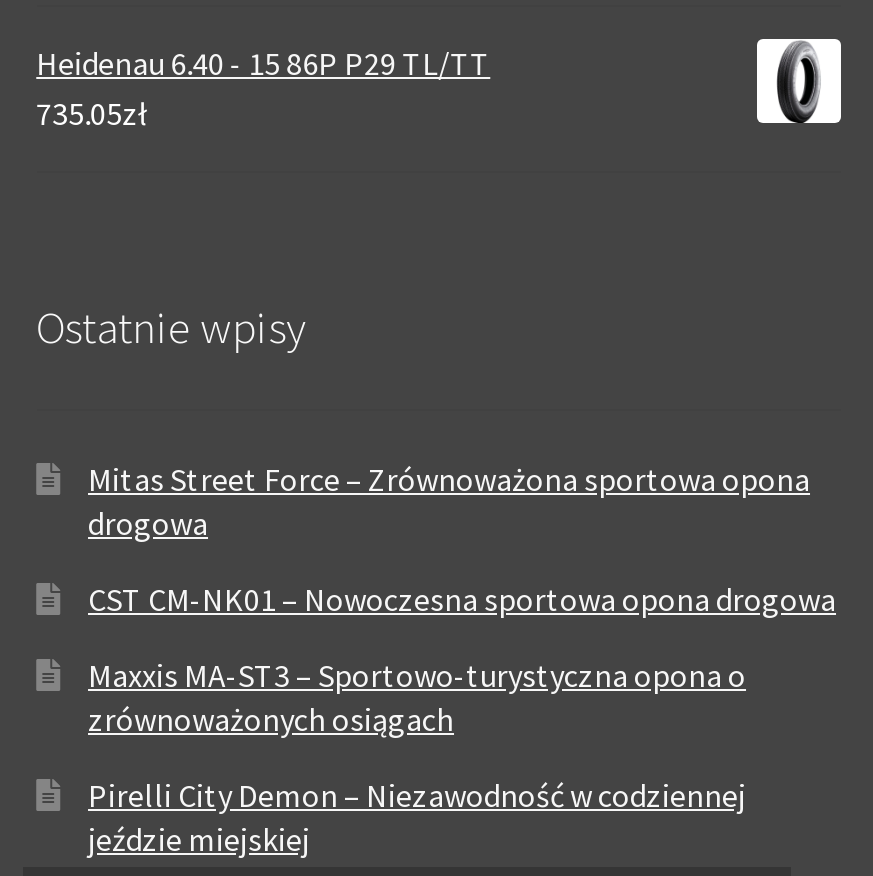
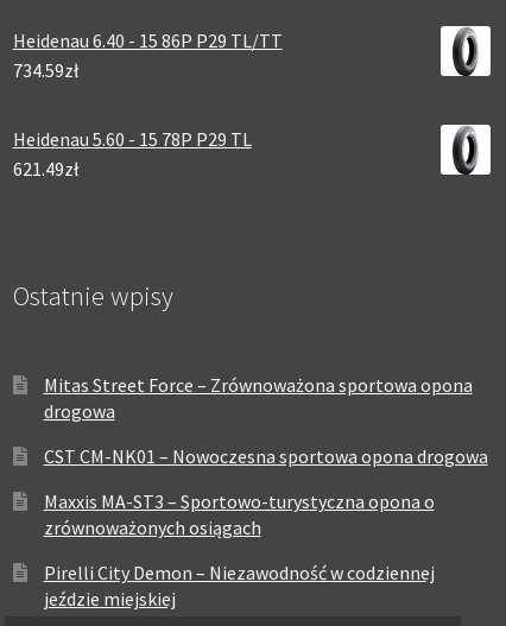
[36,93,146,133] 735.05zł -> [13,58,251,180] 734.59zł | Heidenau 5.60 - 15 78P P29 TL | 621.49zł

